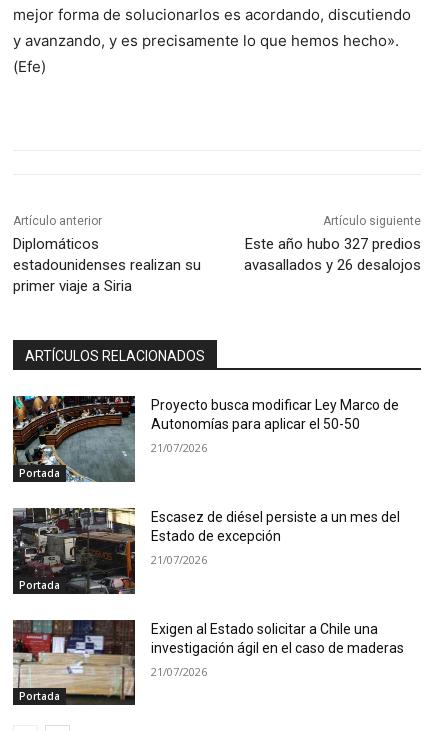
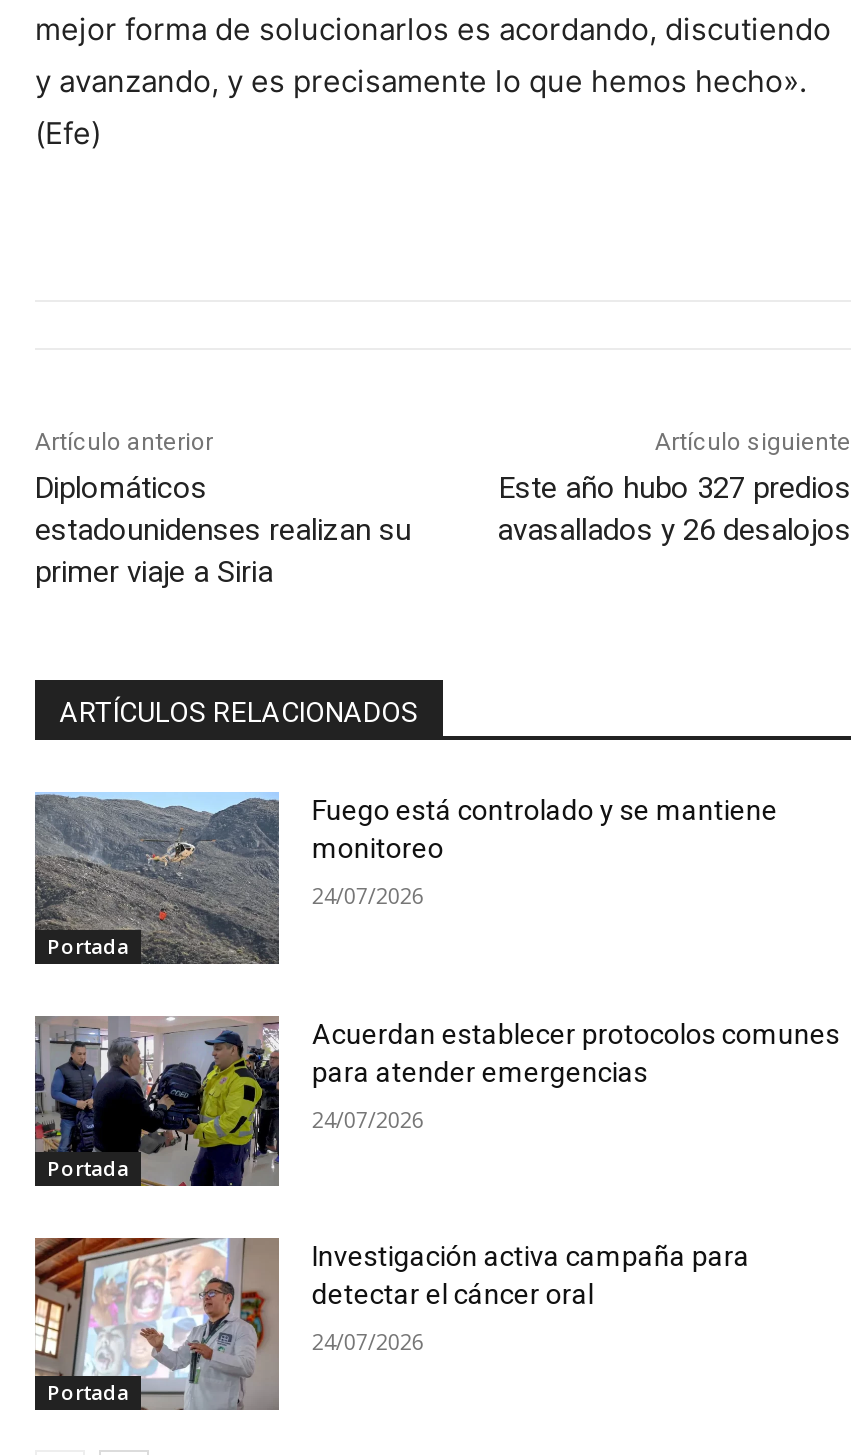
[12,395,399,482] [image] | Proyecto busca modificar Ley Marco de | Autonomías para aplicar el 50-50 -> [33,791,778,965] [image] | Fuego está controlado y se mantiene | monitoreo
[151,440,207,455] 21/07/2026 -> [312,880,424,910] 24/07/2026
[12,508,400,595] [image] | Escasez de diésel persiste a un mes del | Estado de excepción -> [33,1017,840,1189] [image] | Acuerdan establecer protocolos comunes | para atender emergencias
[151,552,207,567] 21/07/2026 -> [312,1103,424,1133] 24/07/2026
[13,619,404,705] [image] | Exigen al Estado solicitar a Chile una | investigación ágil en el caso de maderas -> [35,1235,750,1411] [image] | Investigación activa campaña para | detectar el cáncer oral
[151,664,207,679] 21/07/2026 -> [312,1326,424,1356] 24/07/2026

